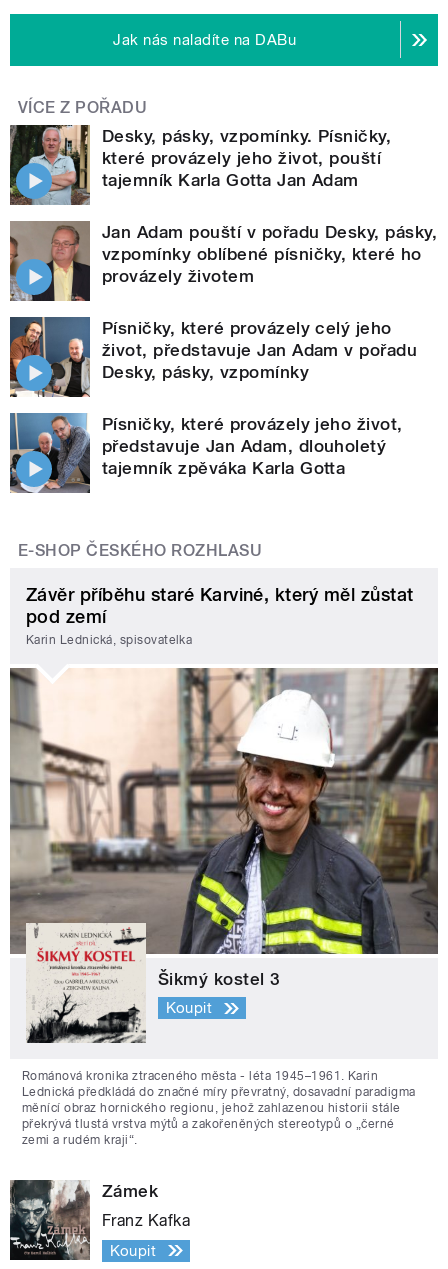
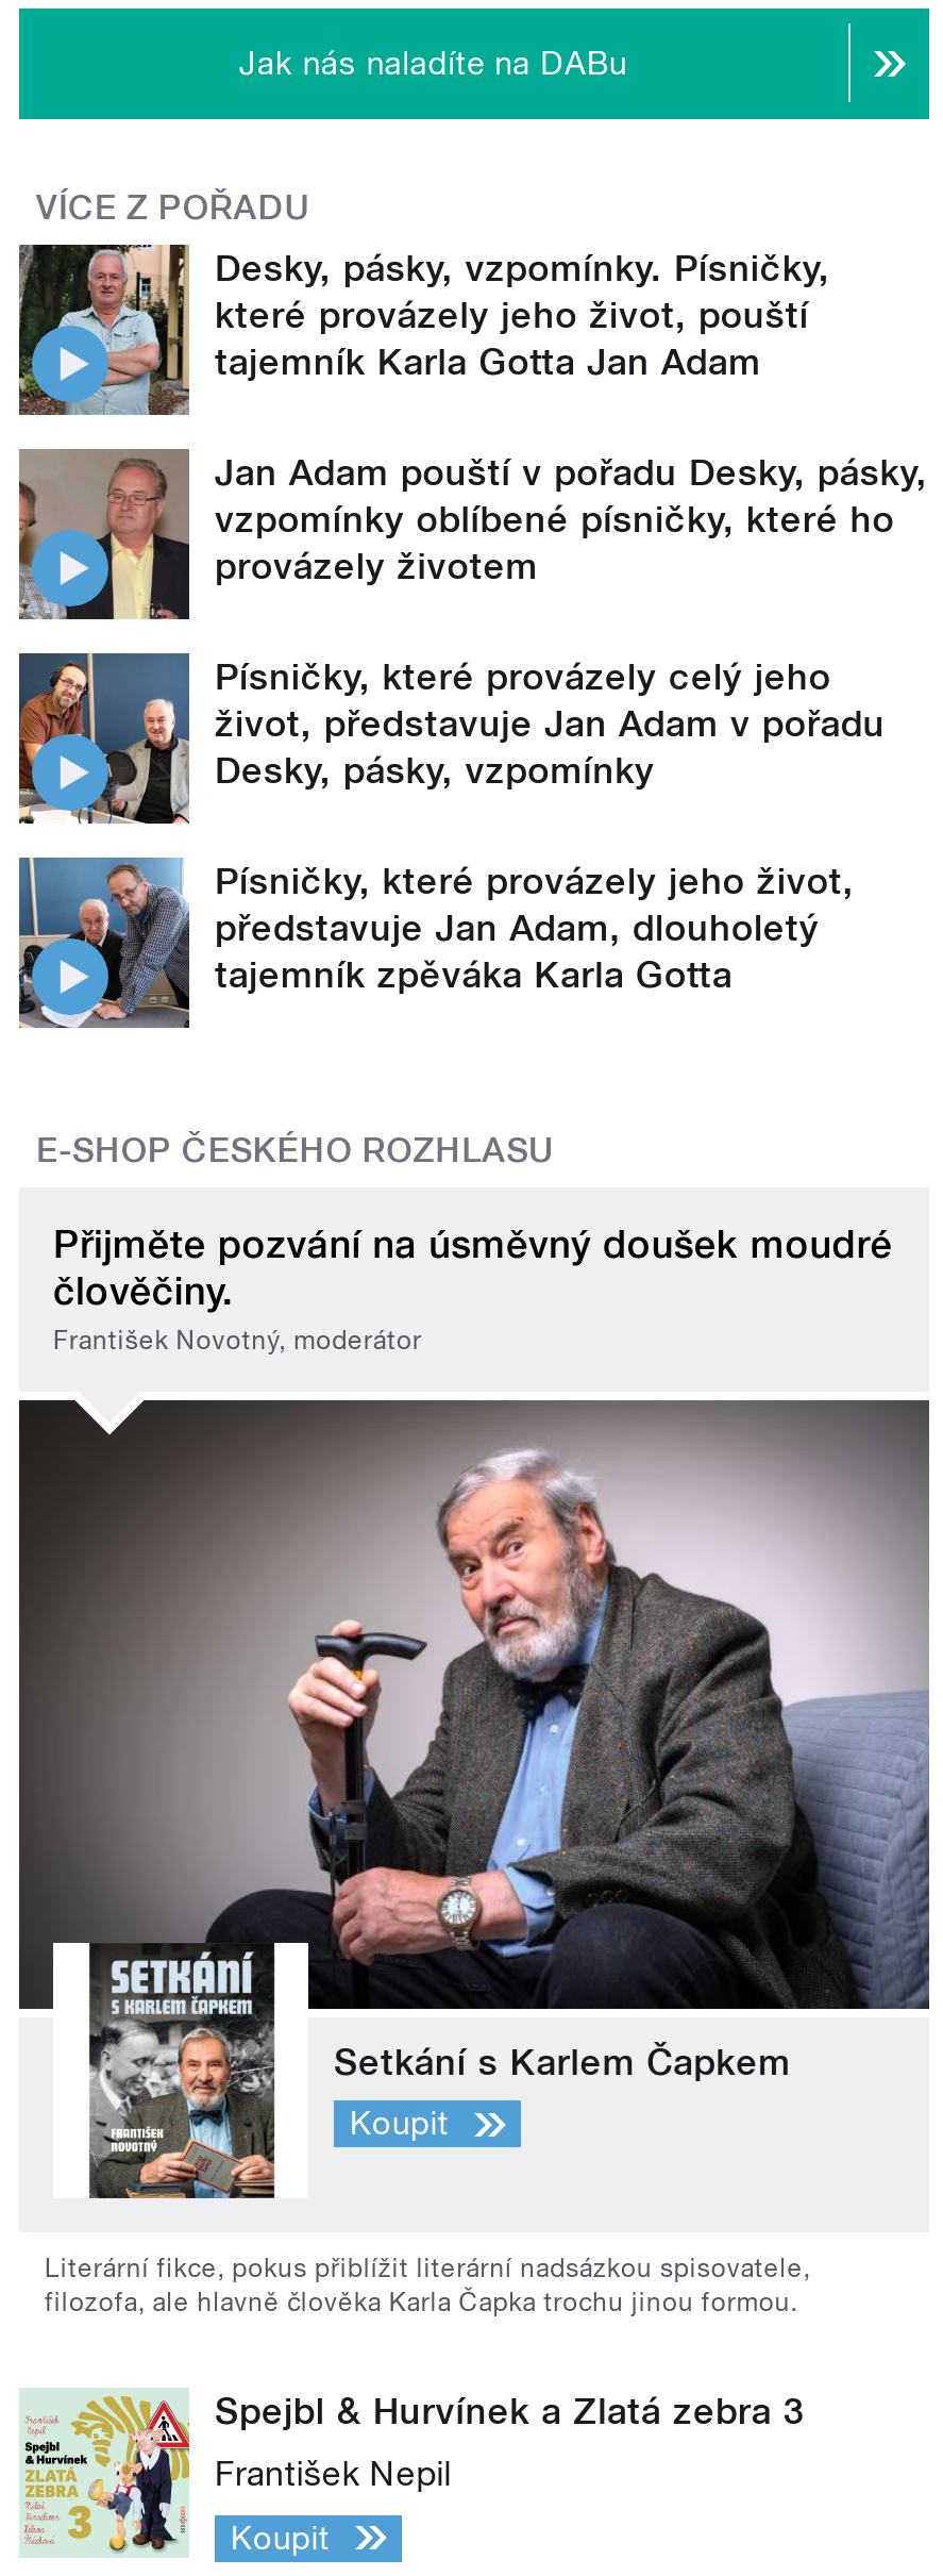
[26,584,414,647] Závěr příběhu staré Karviné, který měl zůstat | pod zemí | Karin Lednická, spisovatelka -> [53,1221,892,1356] Přijměte pozvání na úsměvný doušek moudré | člověčiny. | František Novotný, moderátor
[10,668,439,1044] [image] | Šikmý kostel 3 -> [19,1398,931,2134] [image] | Setkání s Karlem Čapkem
[22,1069,416,1147] Románová kronika ztraceného města - léta 1945–1961. Karin | Lednická předkládá do značné míry převratný, dosavadní paradigma | měnící obraz hornického regionu, jehož zahlazenou historii stále | překrývá tlustá vrstva mýtů a zakořeněných stereotypů o „černé | zemi a rudém kraji“. -> [45,2253,811,2317] Literární fikce, pokus přiblížit literární nadsázkou spisovatele, | filozofa, ale hlavně člověka Karla Čapka trochu jinou formou.
[9,1179,190,1261] [image] | Franz Kafka -> [19,2434,451,2558] [image] | František Nepil
[102,1181,158,1201] Zámek -> [215,2389,805,2432] Spejbl & Hurvínek a Zlatá zebra 3

